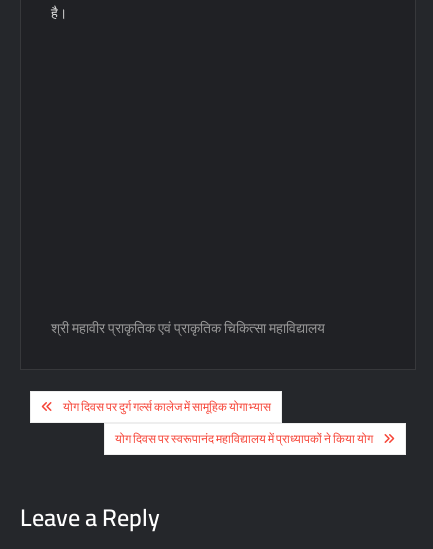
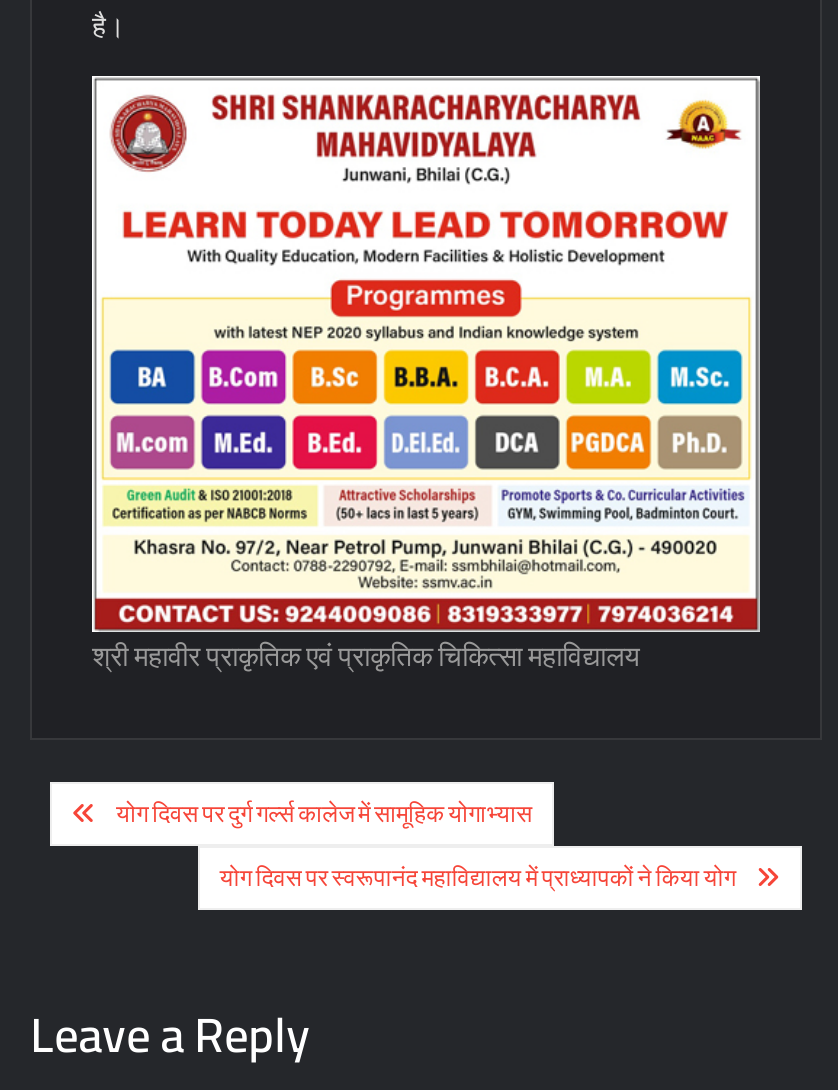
none -> [90,74,762,634] [image]

